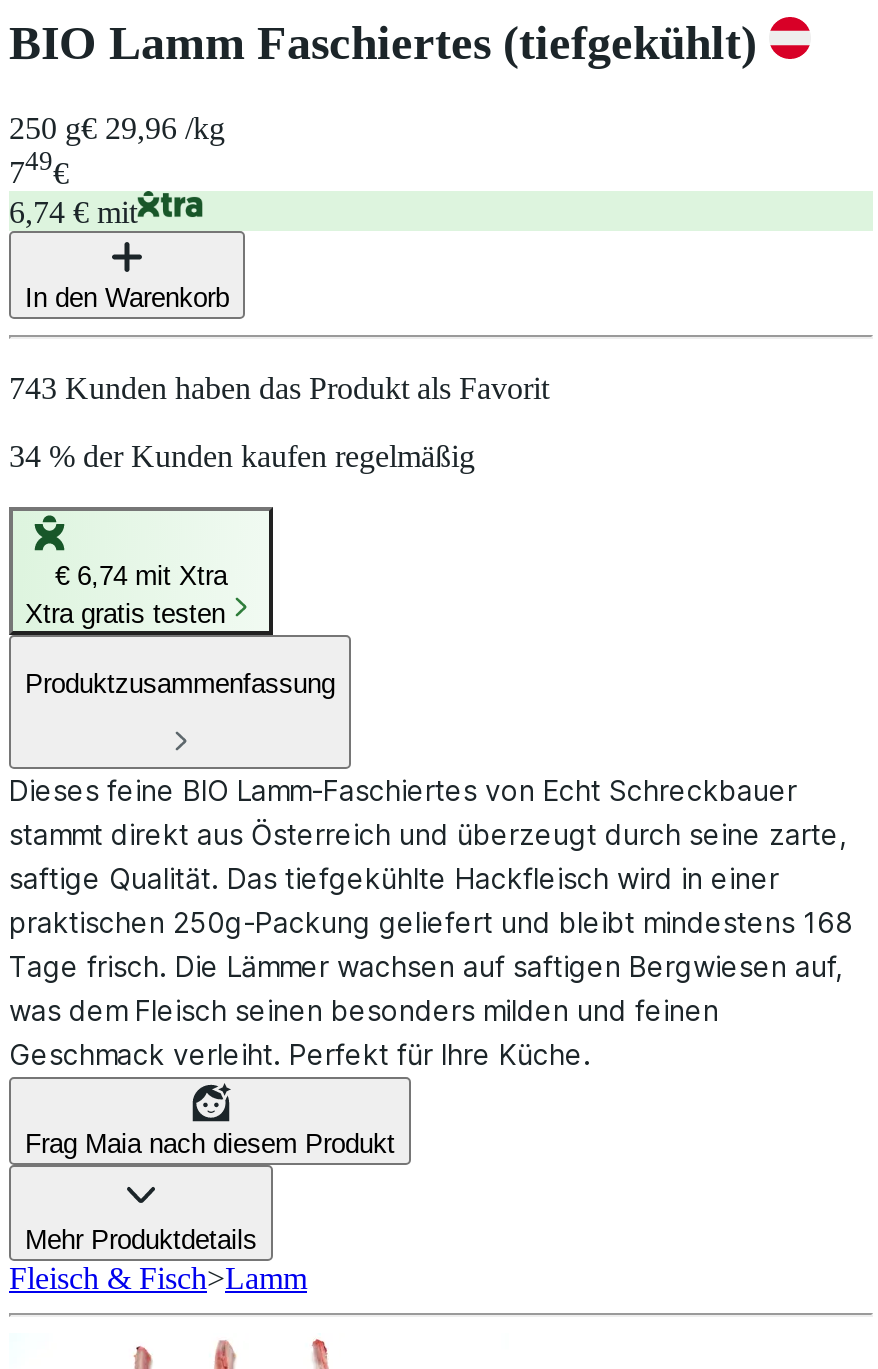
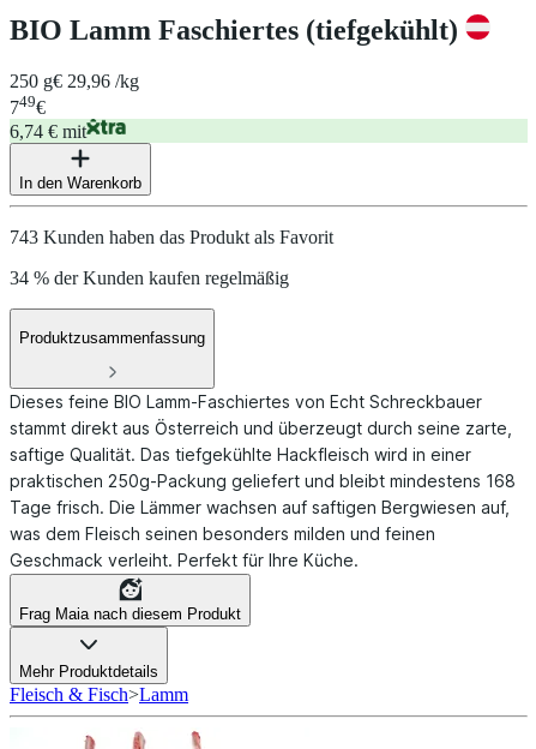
[9,507,275,637] [image] | € 6,74 mit Xtra | Xtra gratis testen -> none

